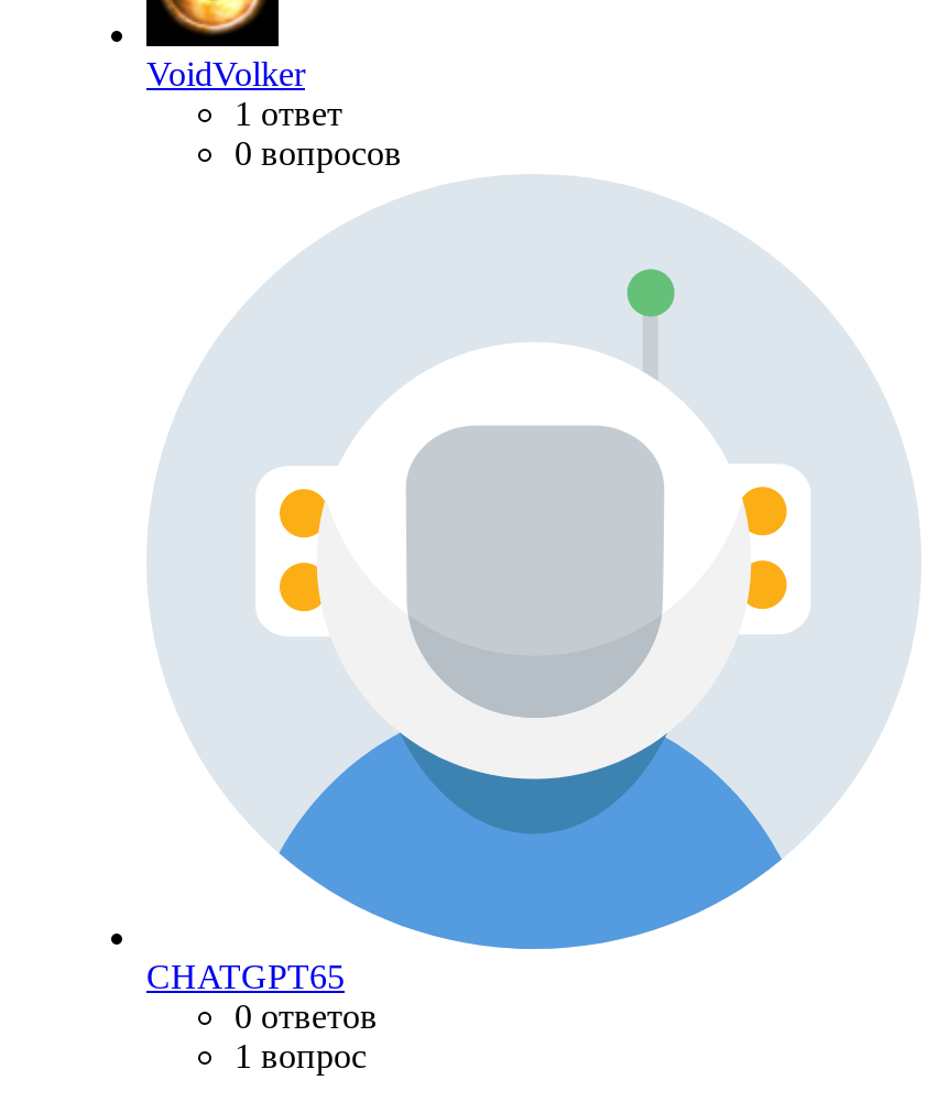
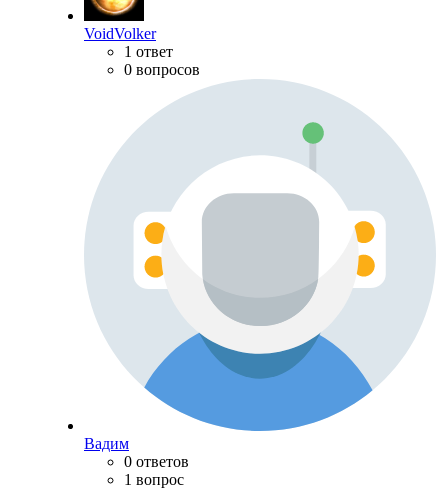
[146,957,345,995] CHATGPT65 -> [84,435,129,452] Вадим

